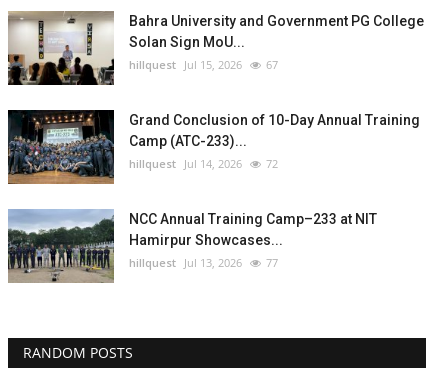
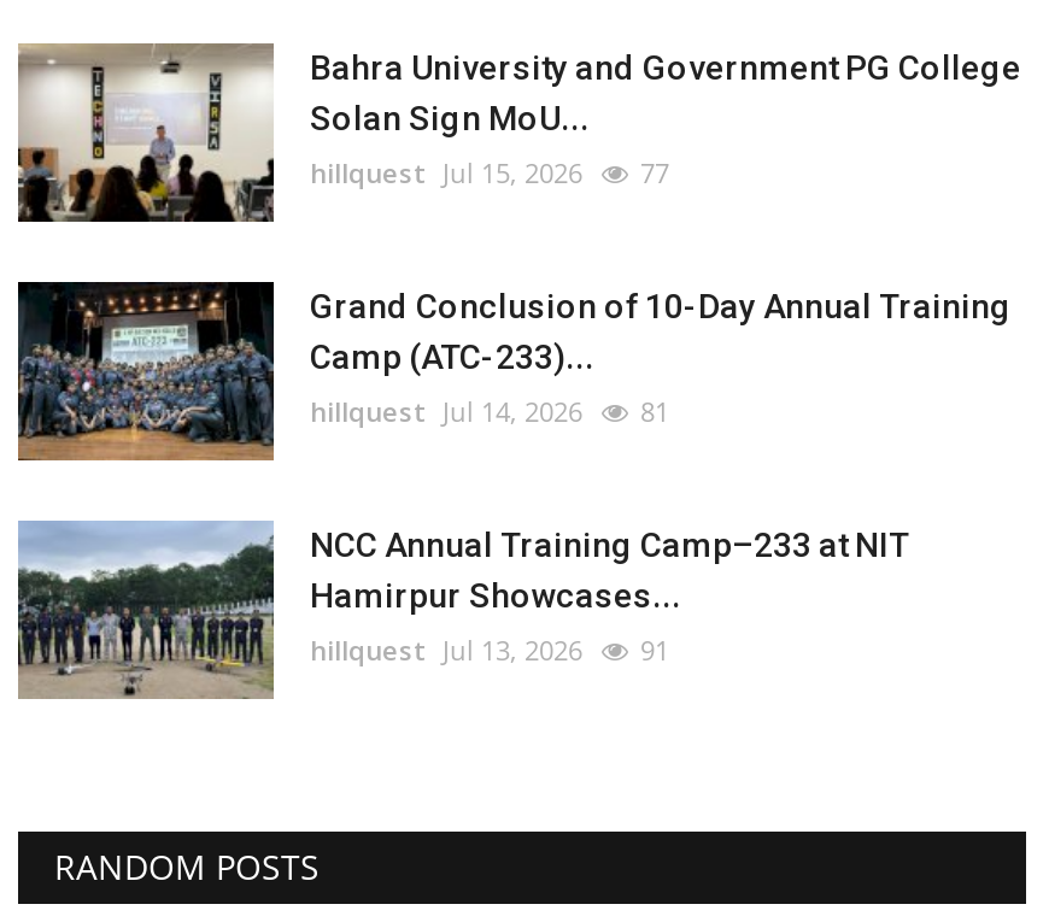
[129,57,278,72] hillquest Jul 15, 2026 67 -> [310,155,669,191] hillquest Jul 15, 2026 77
[129,156,278,171] hillquest Jul 14, 2026 72 -> [310,393,669,430] hillquest Jul 14, 2026 81
[129,255,278,270] hillquest Jul 13, 2026 77 -> [310,632,669,668] hillquest Jul 13, 2026 91

